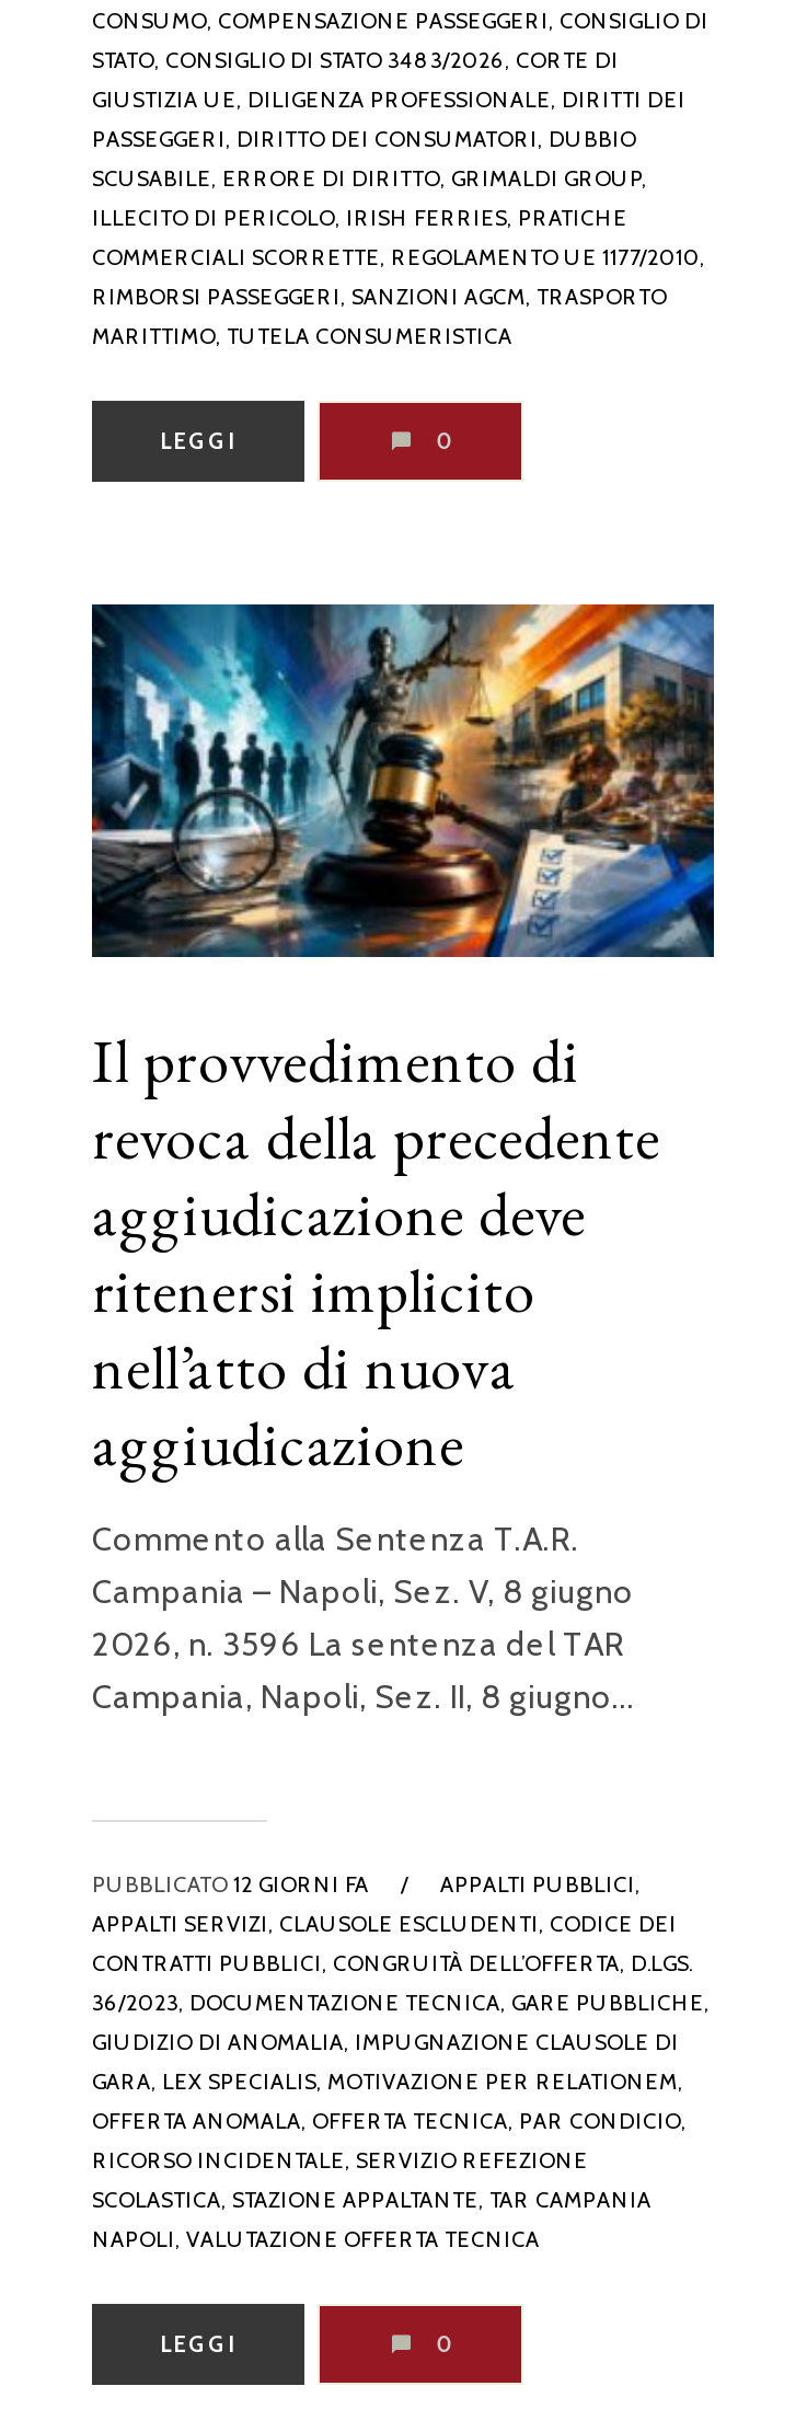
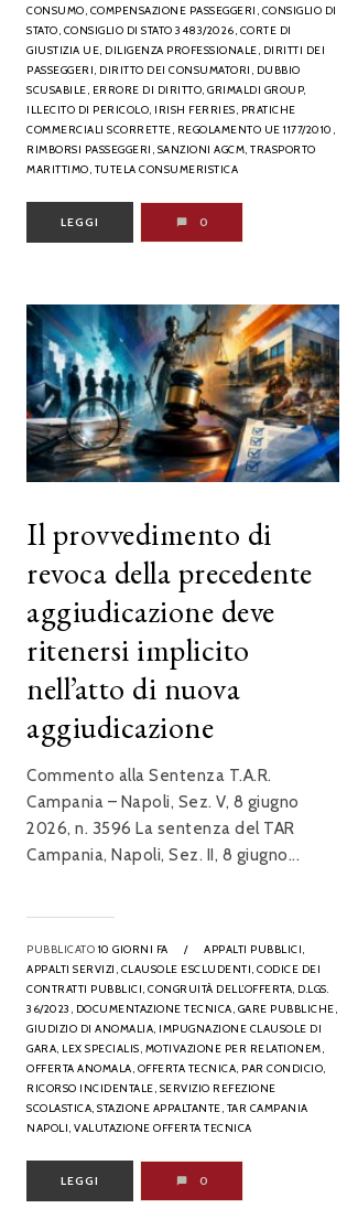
[92,1869,369,1898] PUBBLICATO 12 GIORNI FA -> [26,942,168,956] PUBBLICATO 10 GIORNI FA

